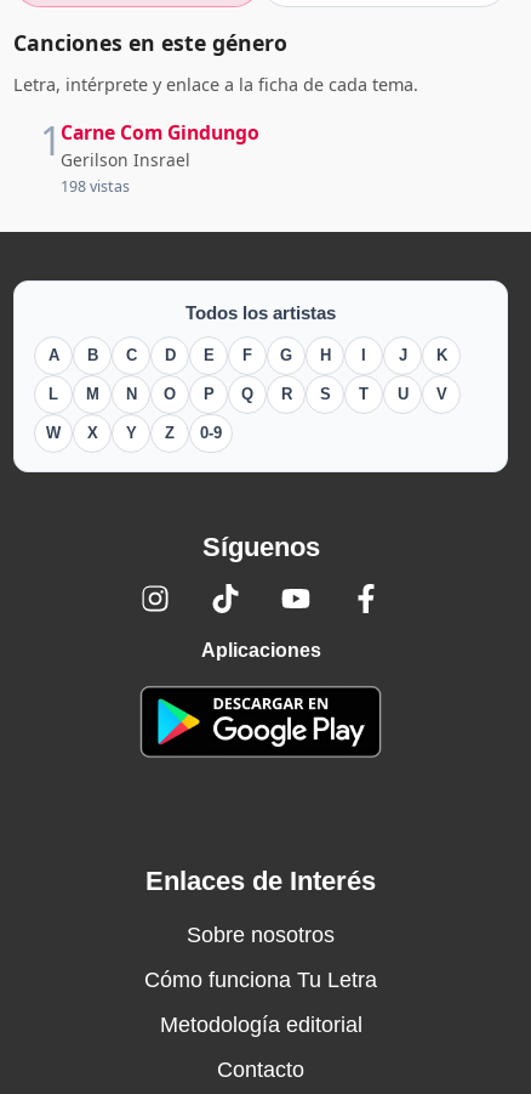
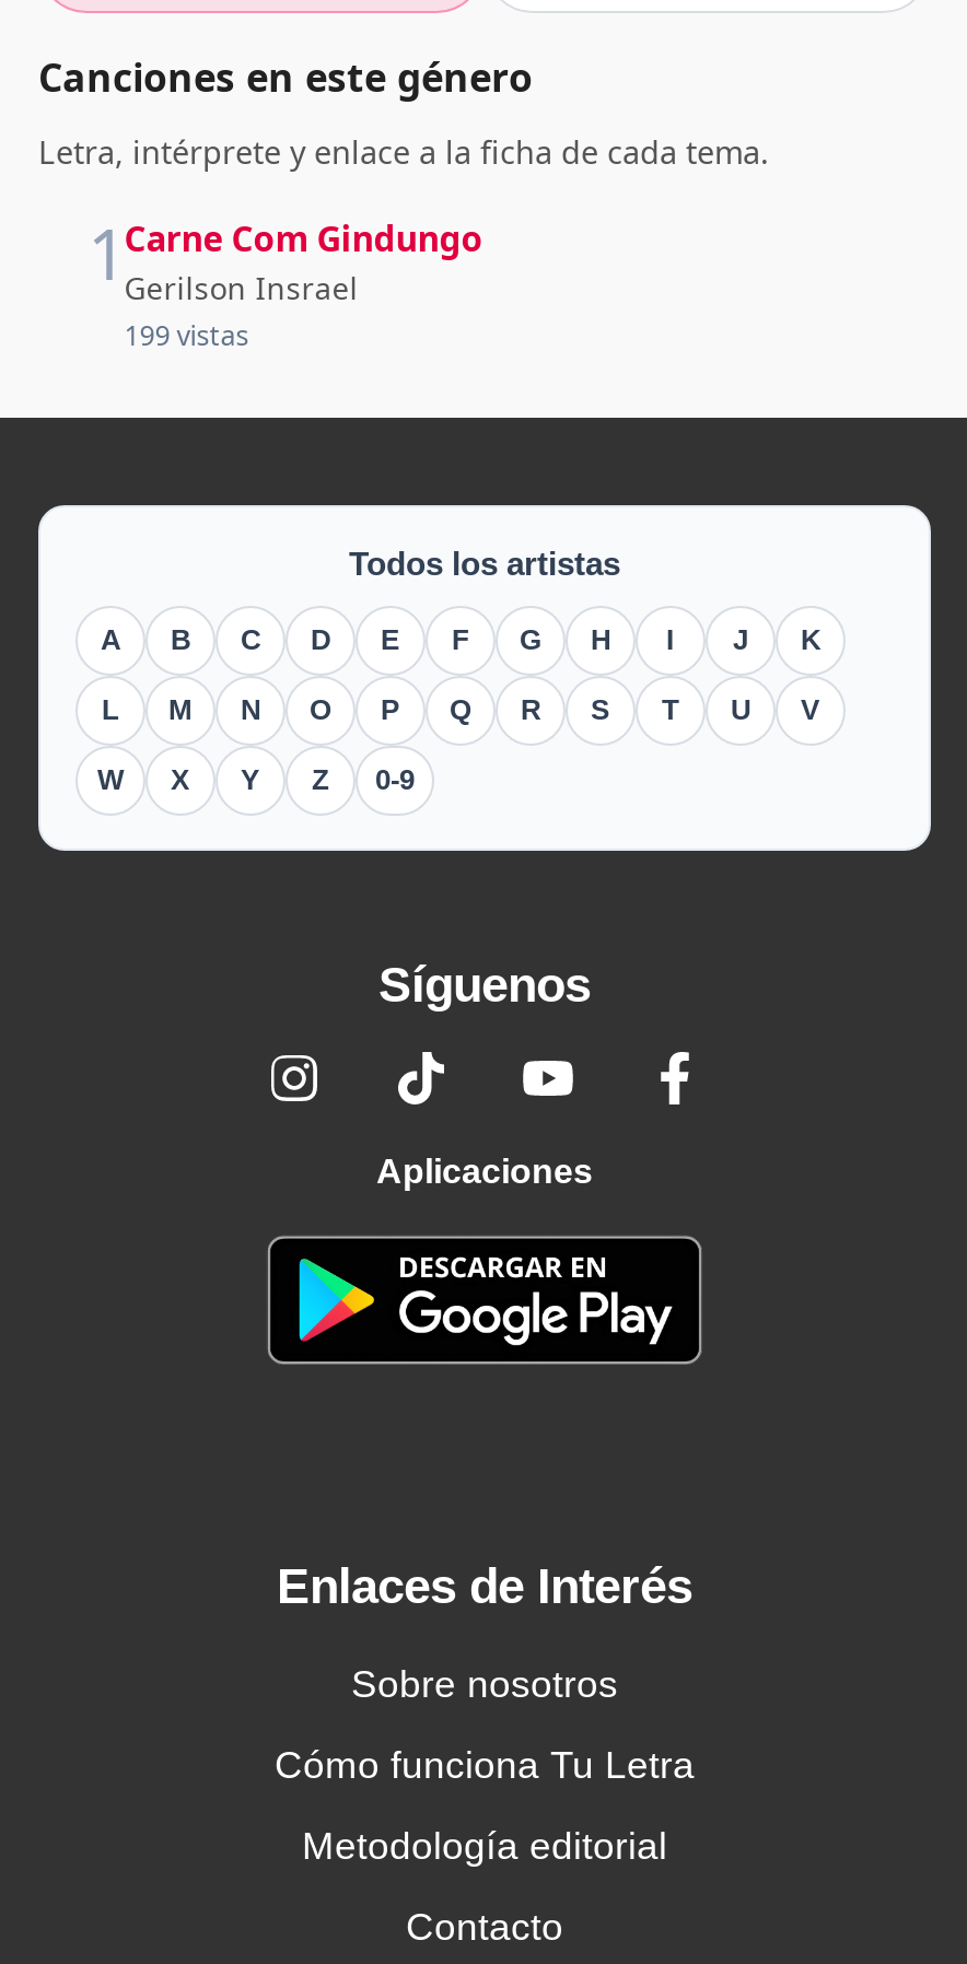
[61,175,130,196] 198 vistas -> [124,316,249,353] 199 vistas

